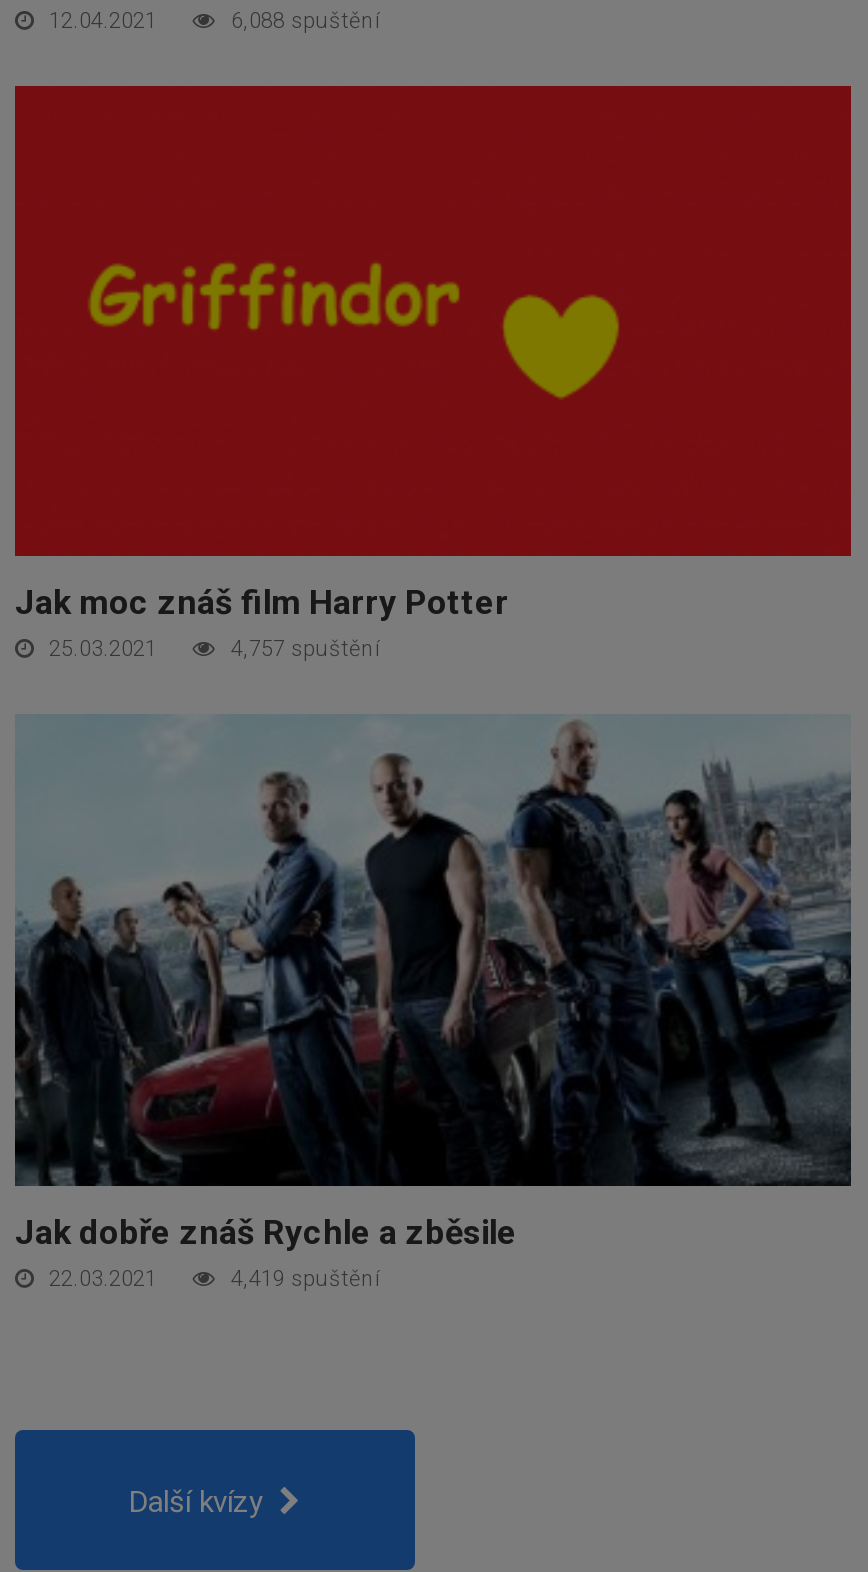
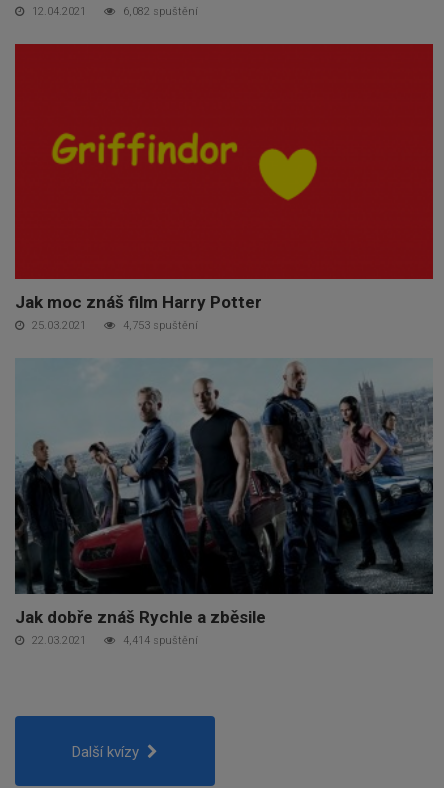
[225,9,381,35] 6,088 spuštění -> [120,5,198,18] 6,082 spuštění
[225,637,381,663] 4,757 spuštění -> [120,319,198,332] 4,753 spuštění
[225,1265,381,1291] 4,419 spuštění -> [120,633,198,646] 4,414 spuštění

